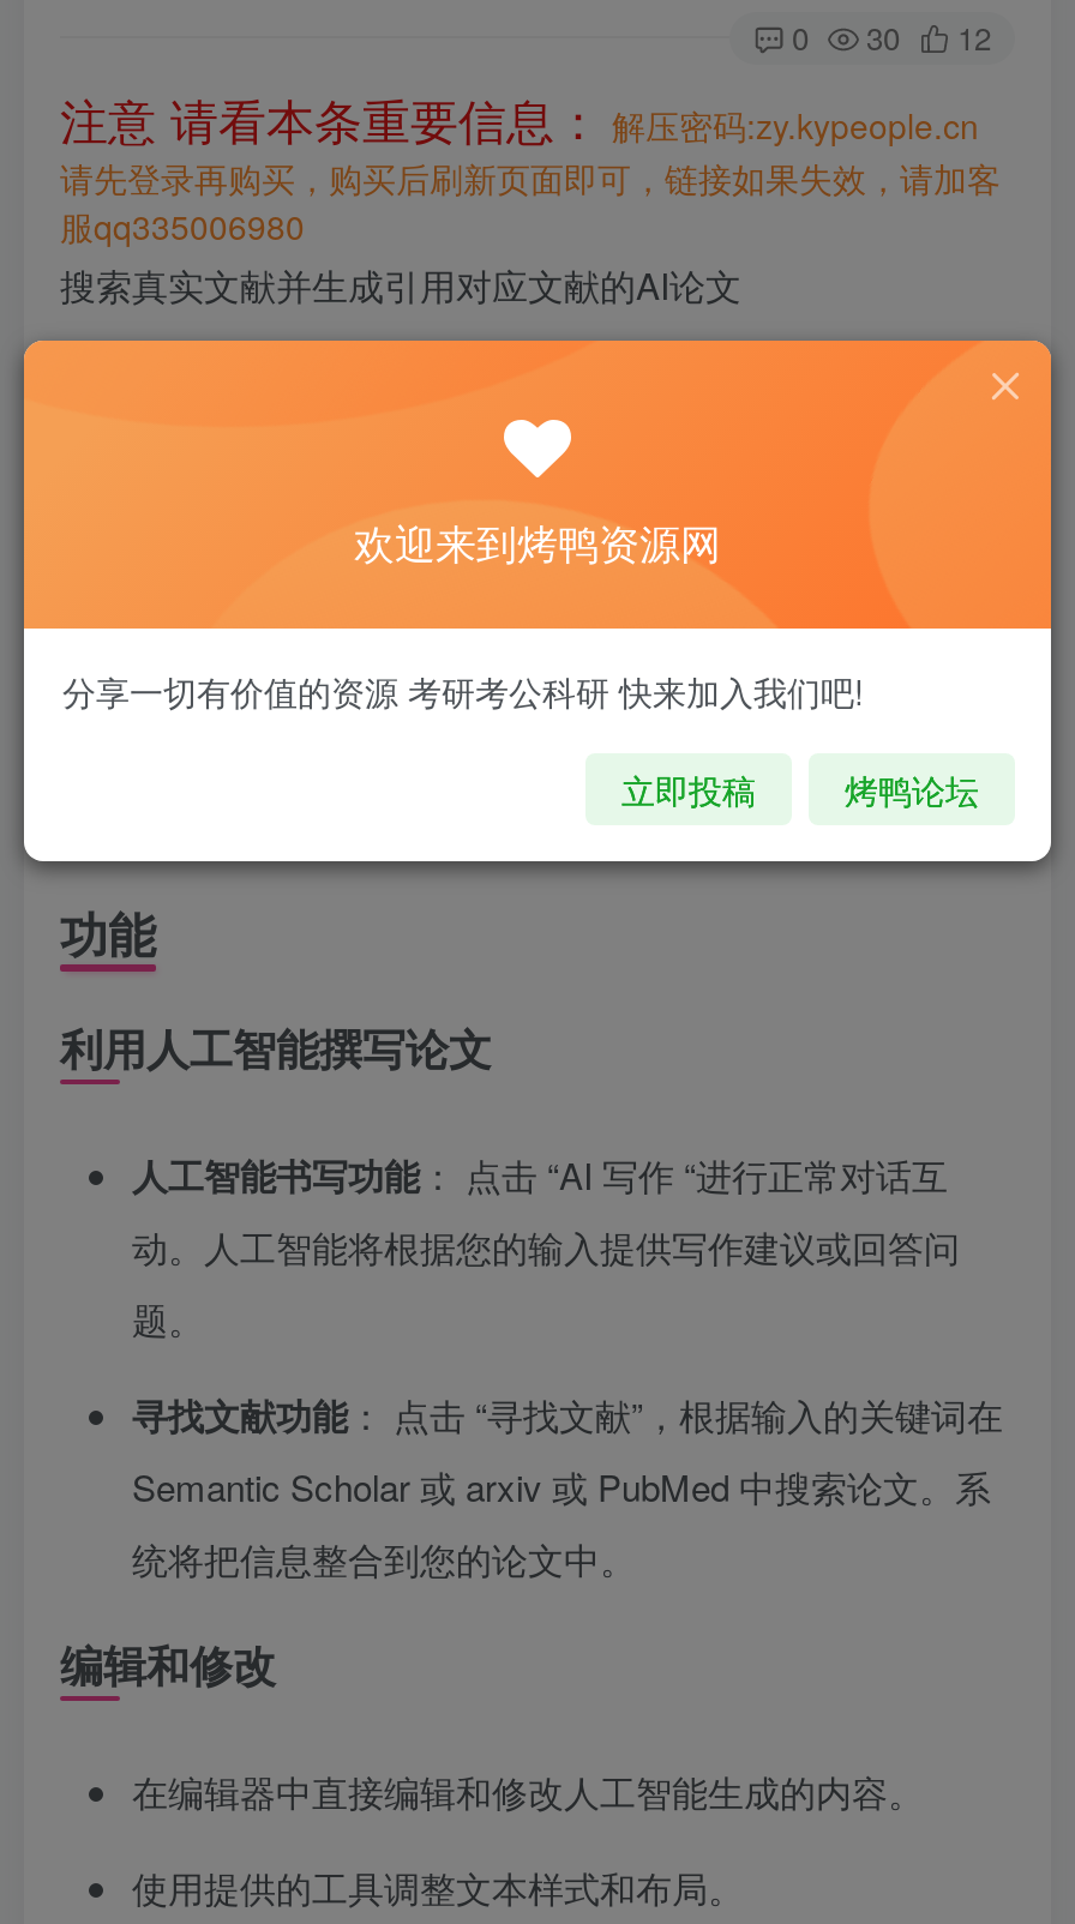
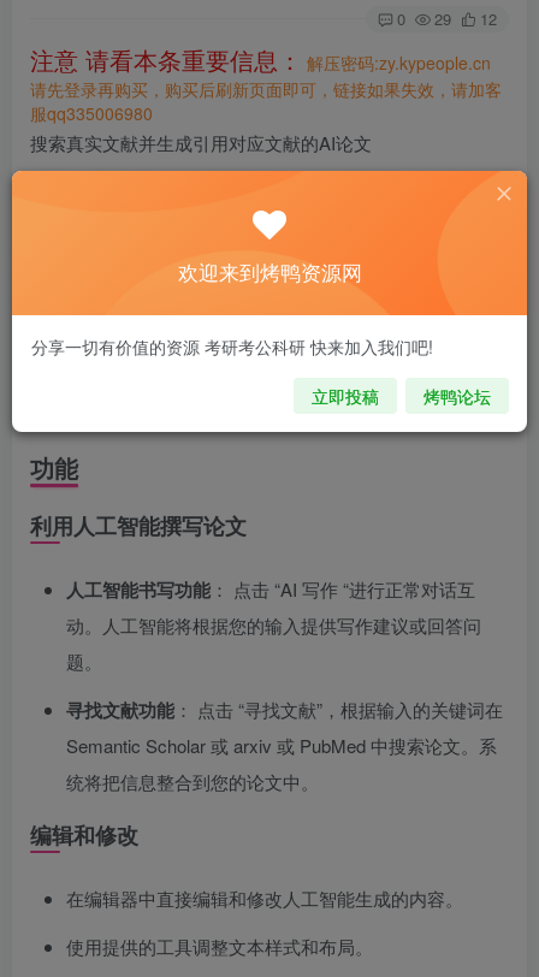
[792,14,991,60] 0 30 12 -> [397,7,497,30] 0 29 12

